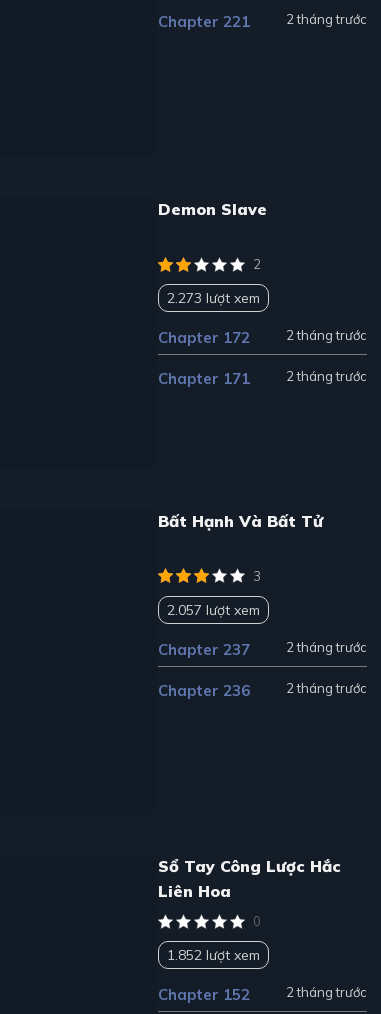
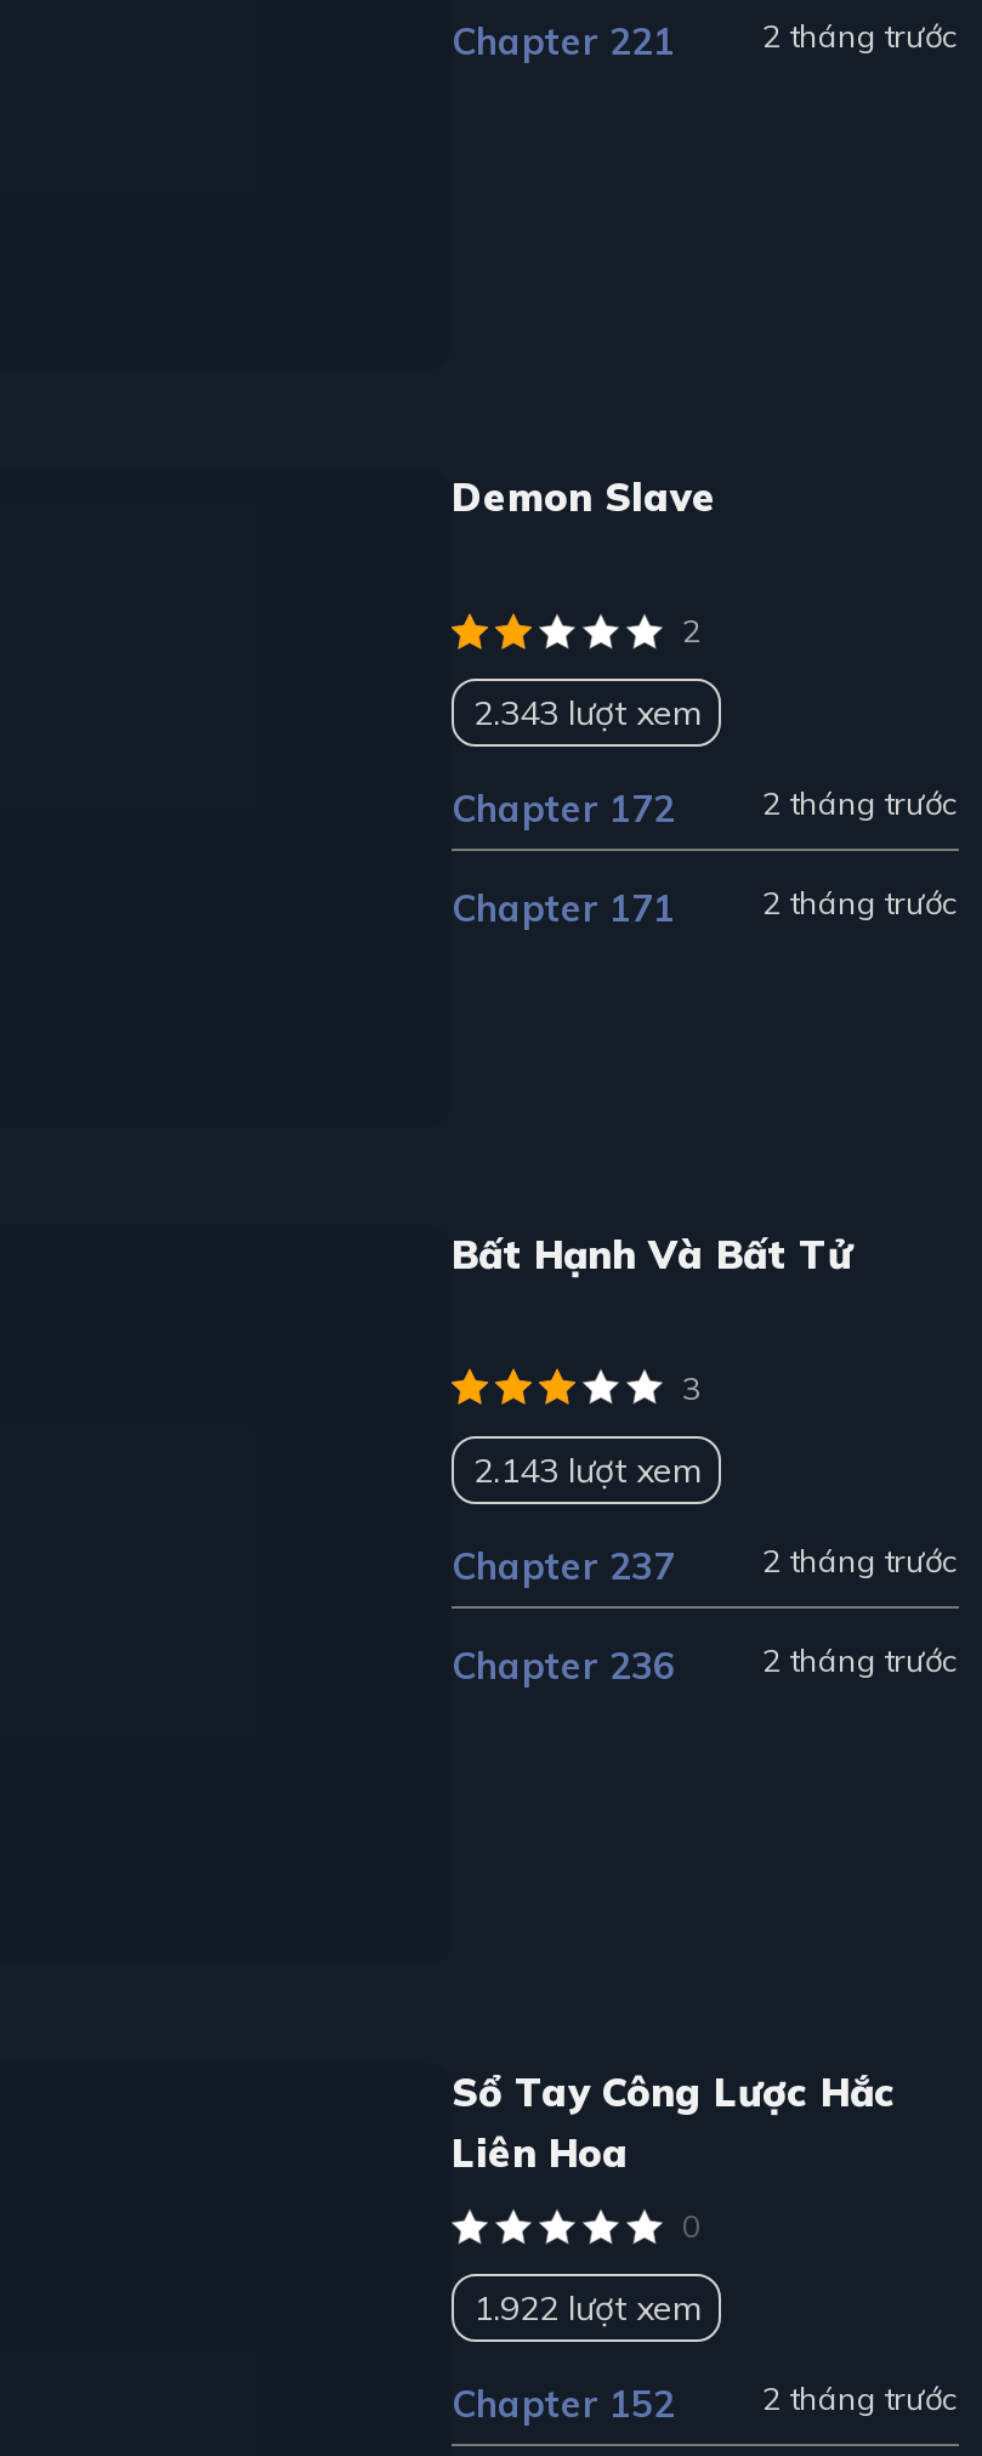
[167,289,260,307] 2.273 lượt xem -> [473,691,699,734] 2.343 lượt xem
[167,601,260,619] 2.057 lượt xem -> [473,1448,699,1491] 2.143 lượt xem
[167,946,260,964] 1.852 lượt xem -> [473,2286,699,2330] 1.922 lượt xem

